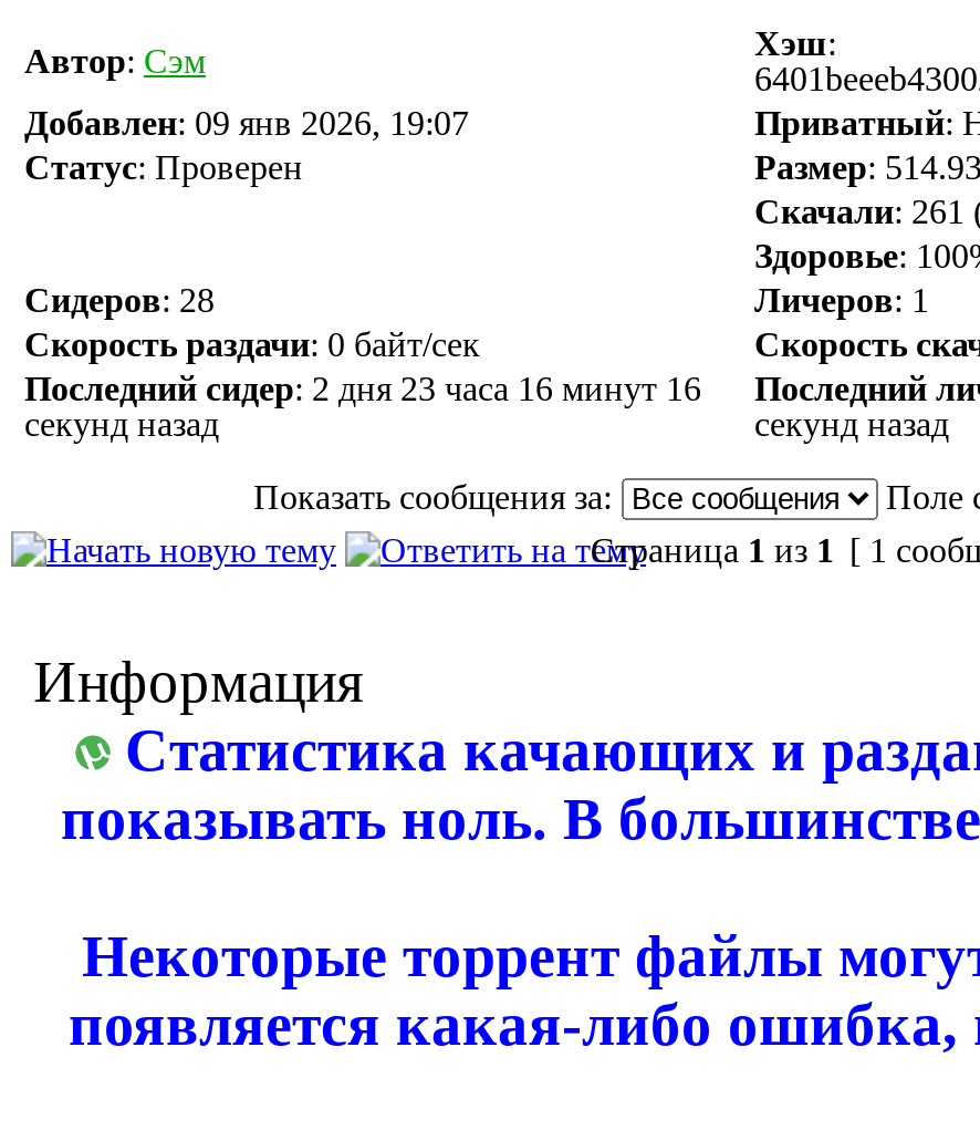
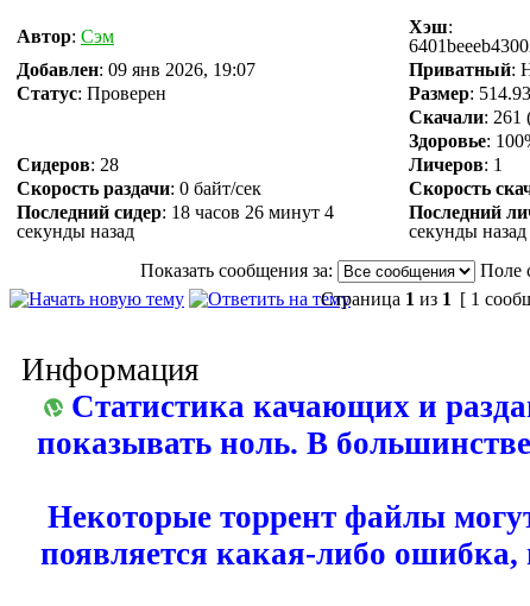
[24,369,701,442] Последний сидер: 2 дня 23 часа 16 минут 16 | секунд назад -> [17,202,334,241] Последний сидер: 18 часов 26 минут 4 | секунды назад
[754,405,949,442] секунд назад -> [409,221,526,241] секунды назад

